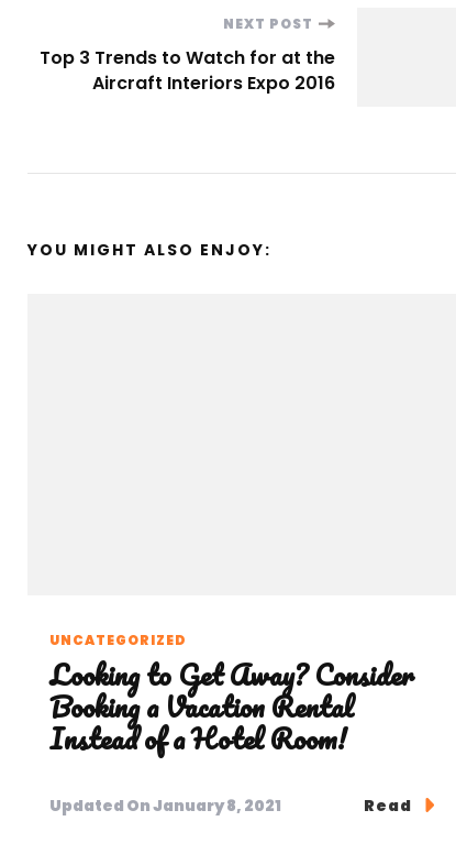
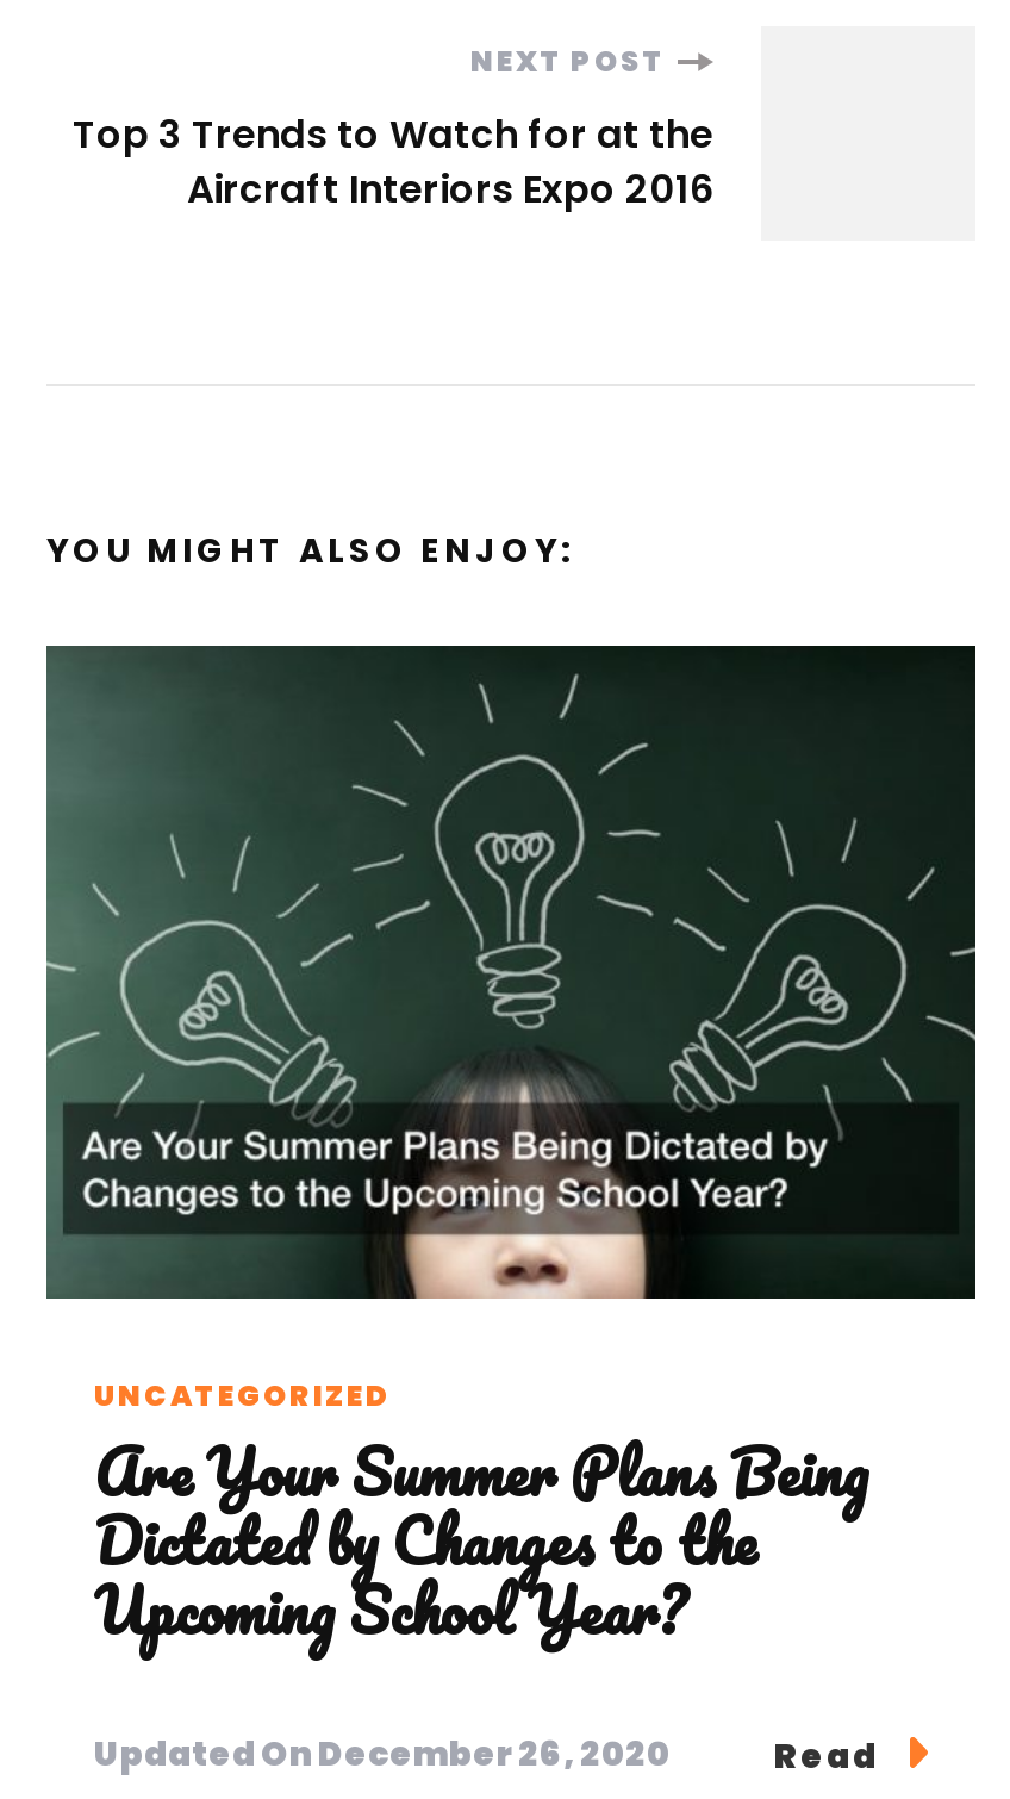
none -> [44,642,978,1302] [image]
[49,652,414,762] Looking to Get Away? Consider | Booking a Vacation Rental | Instead of a Hotel Room! -> [94,1423,868,1661] Are Your Summer Plans Being | Dictated by Changes to the | Upcoming School Year?
[49,794,281,816] Updated On January 8, 2021 -> [94,1731,671,1779] Updated On December 26, 2020

